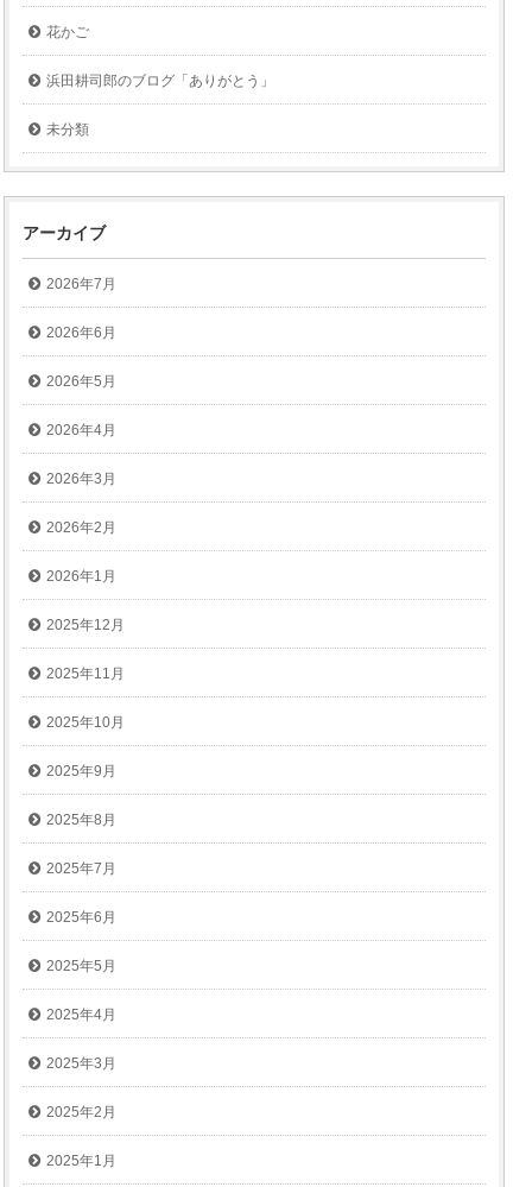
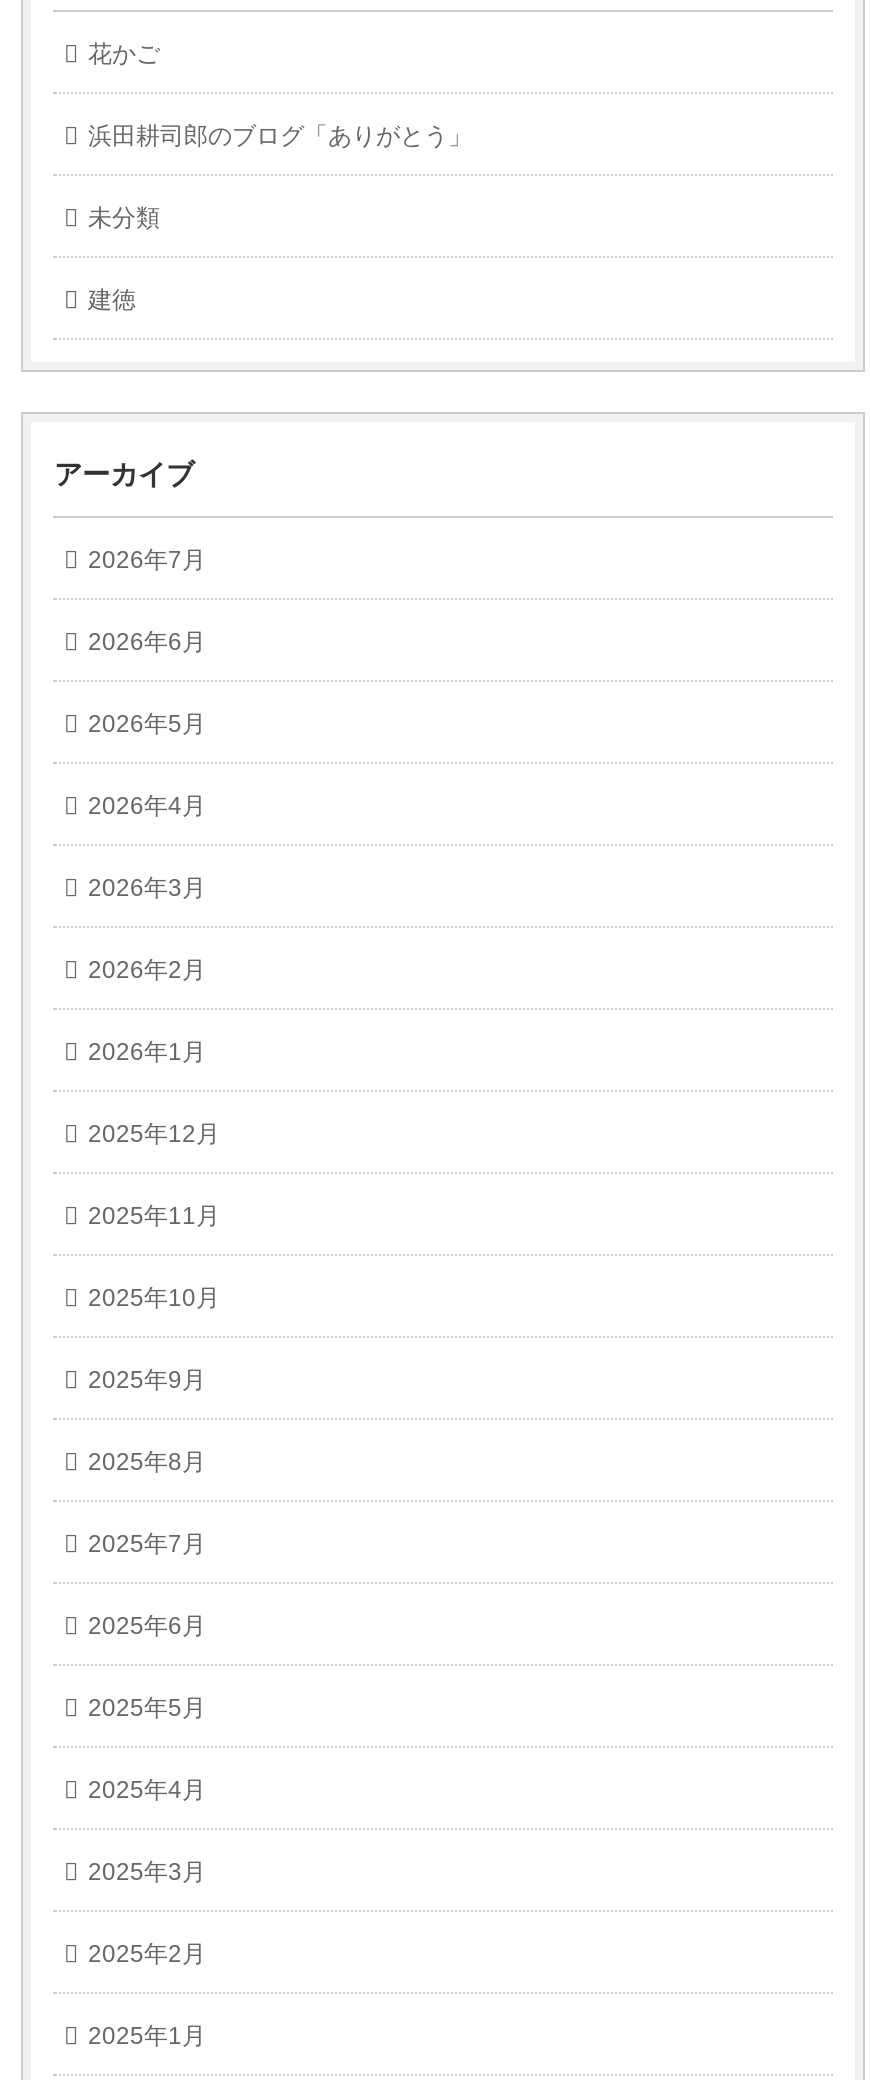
none -> [88,286,136,314] 建徳

